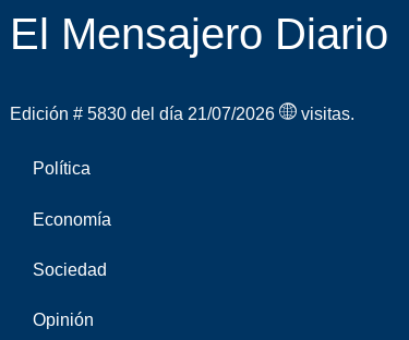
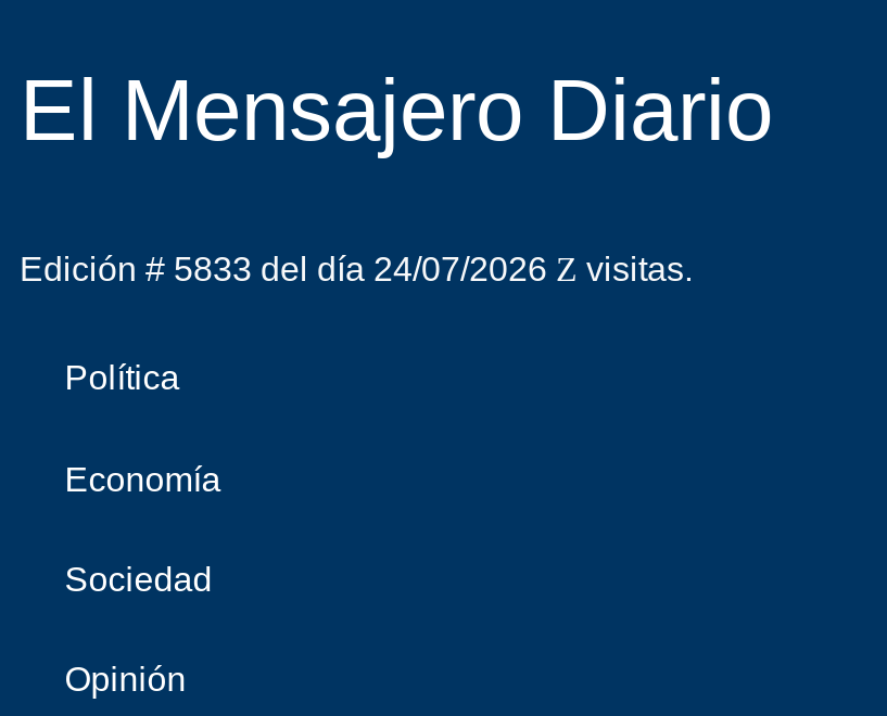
[10,105,279,123] Edición # 5830 del día 21/07/2026 -> [20,250,556,287] Edición # 5833 del día 24/07/2026

